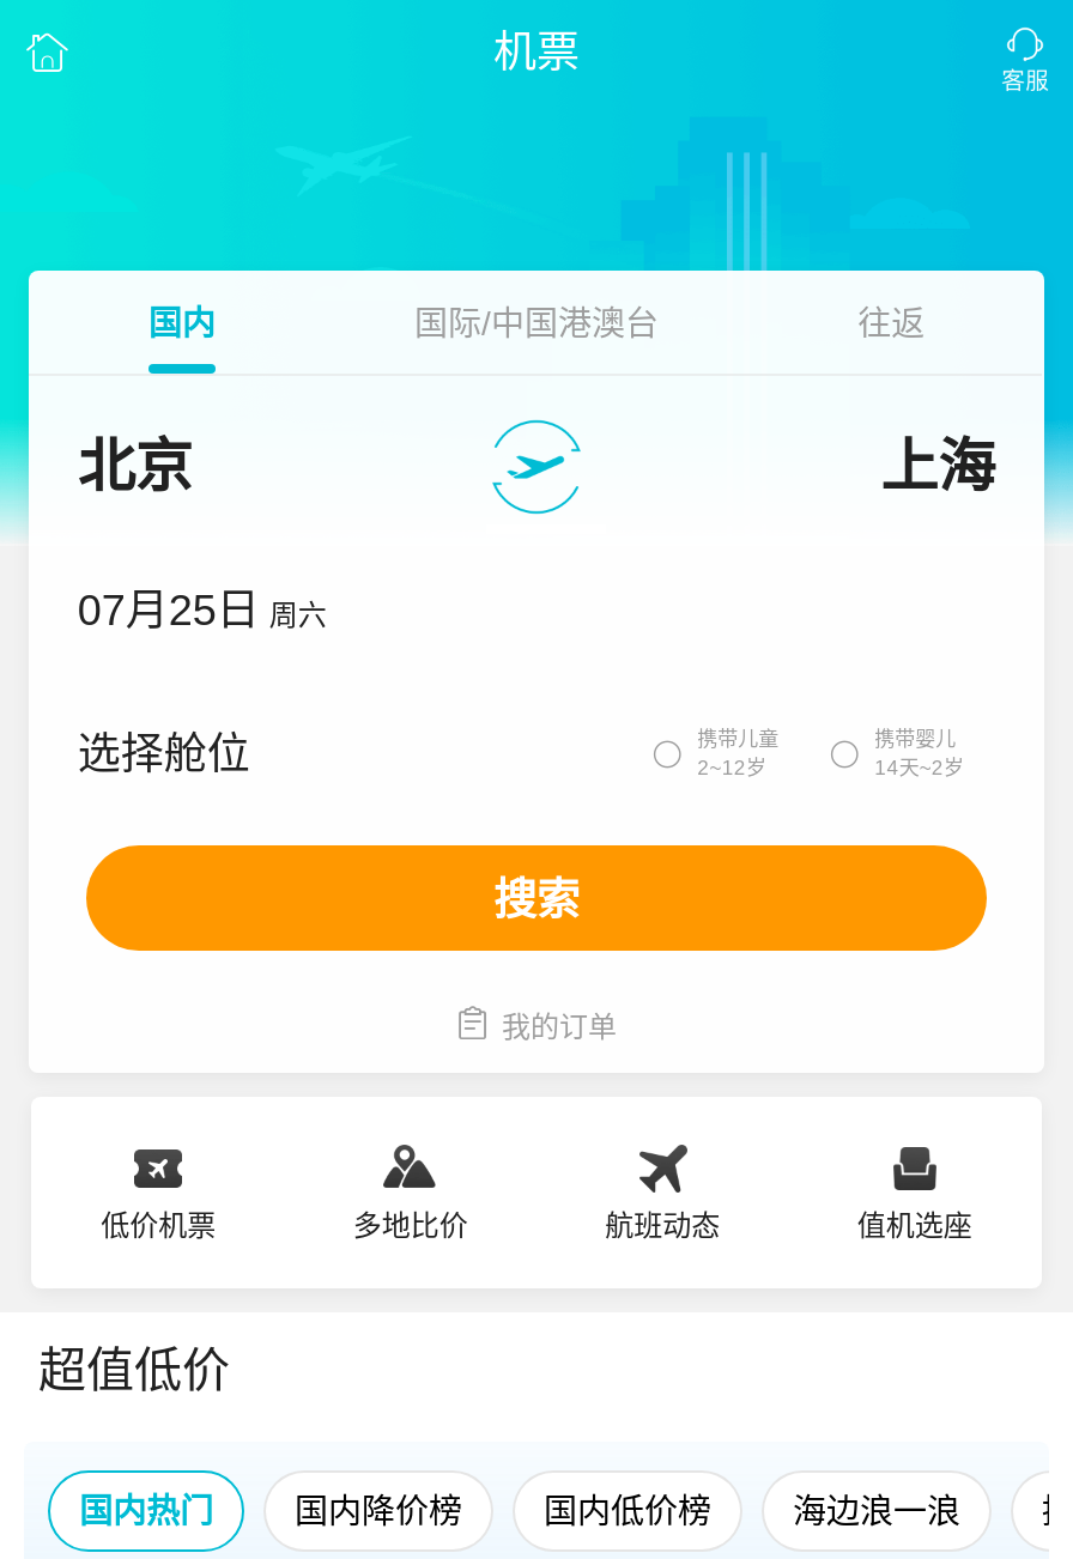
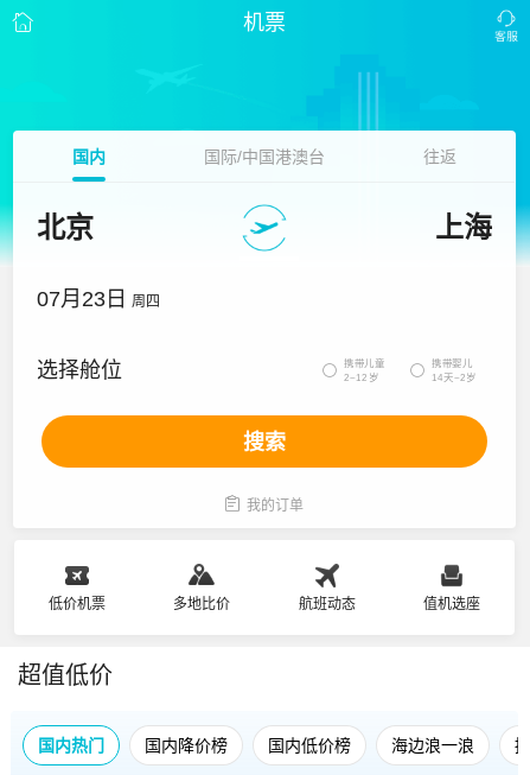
[77,587,326,635] 07月25日 周六 -> [37,287,160,311] 07月23日 周四

